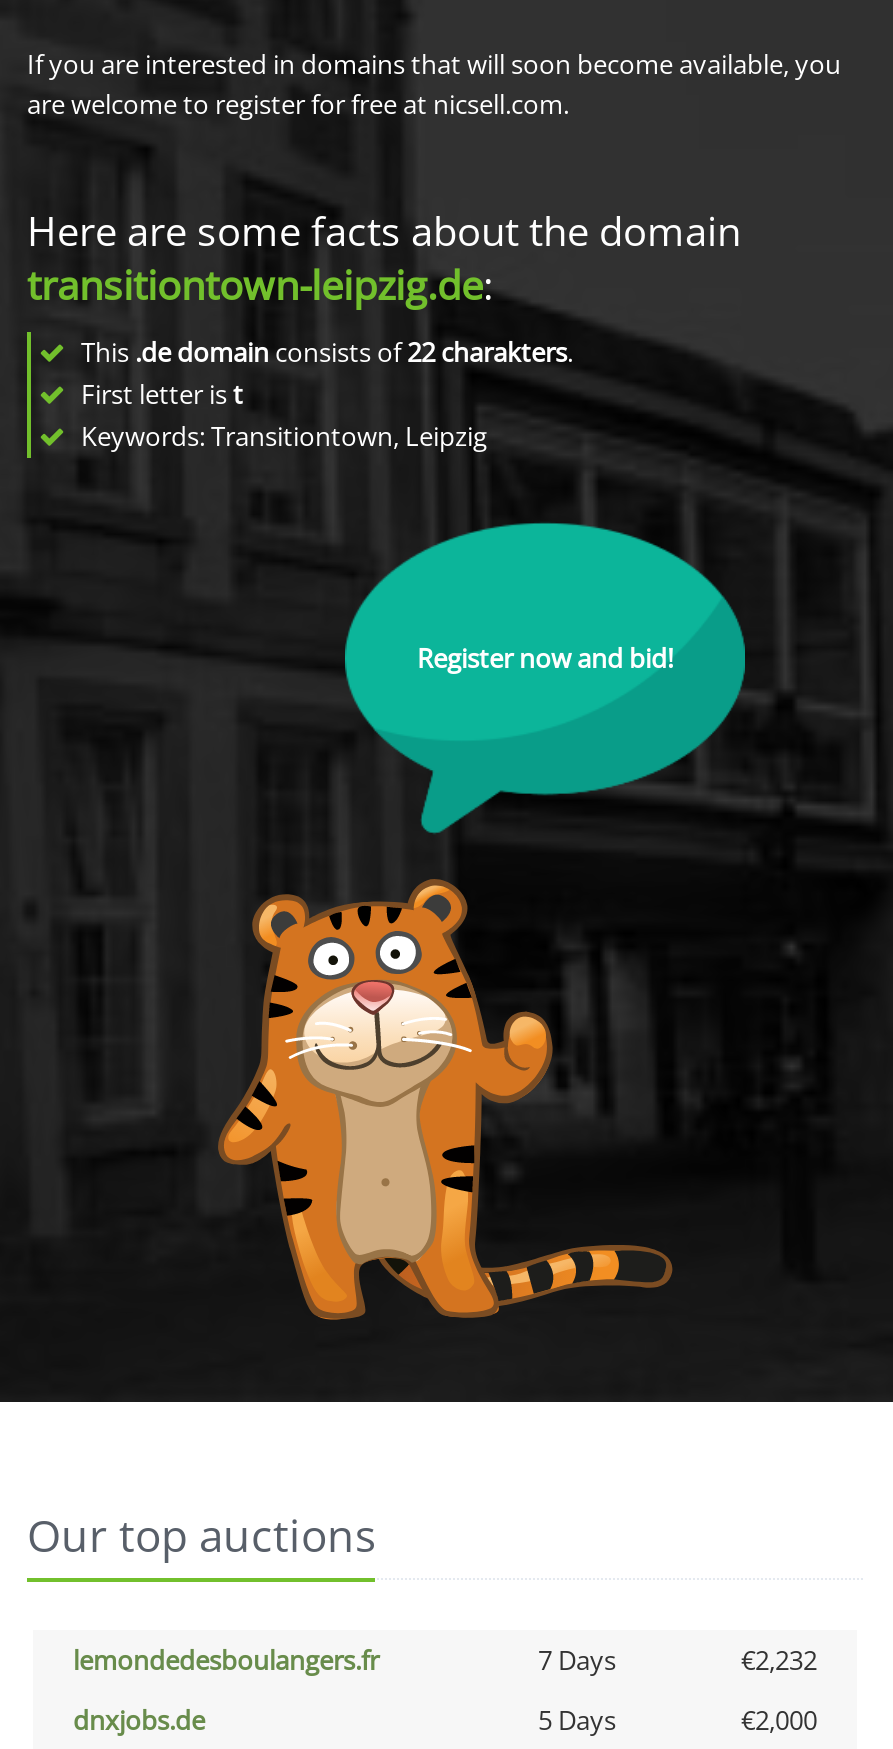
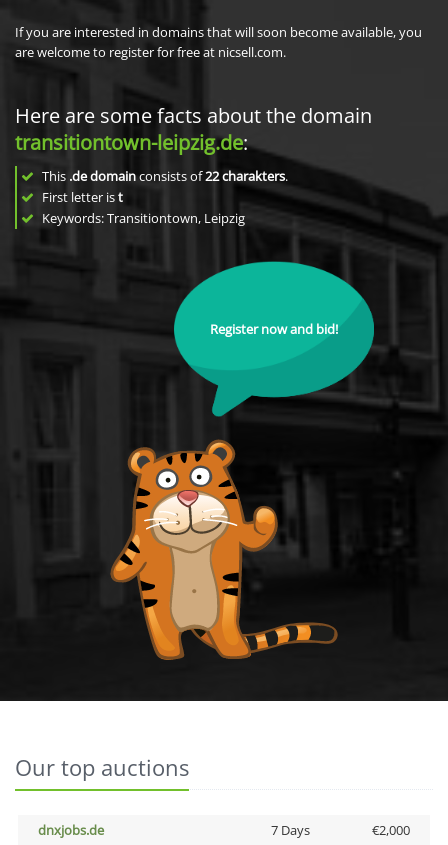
[73,1642,817,1678] lemondedesboulangers.fr | 7 Days | €2,232 -> none
[538,1702,616,1738] 5 Days -> [270,821,309,839] 7 Days

